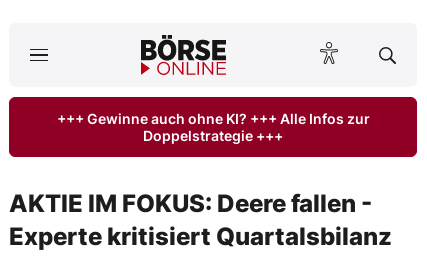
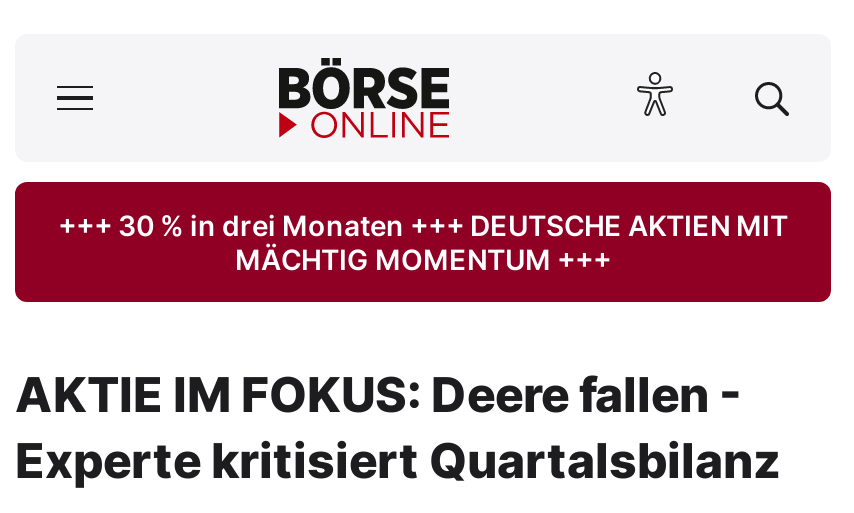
[56,110,369,144] +++ Gewinne auch ohne KI? +++ Alle Infos zur | Doppelstrategie +++ -> [58,208,788,276] +++ 30 % in drei Monaten +++ DEUTSCHE AKTIEN MIT | MÄCHTIG MOMENTUM +++

